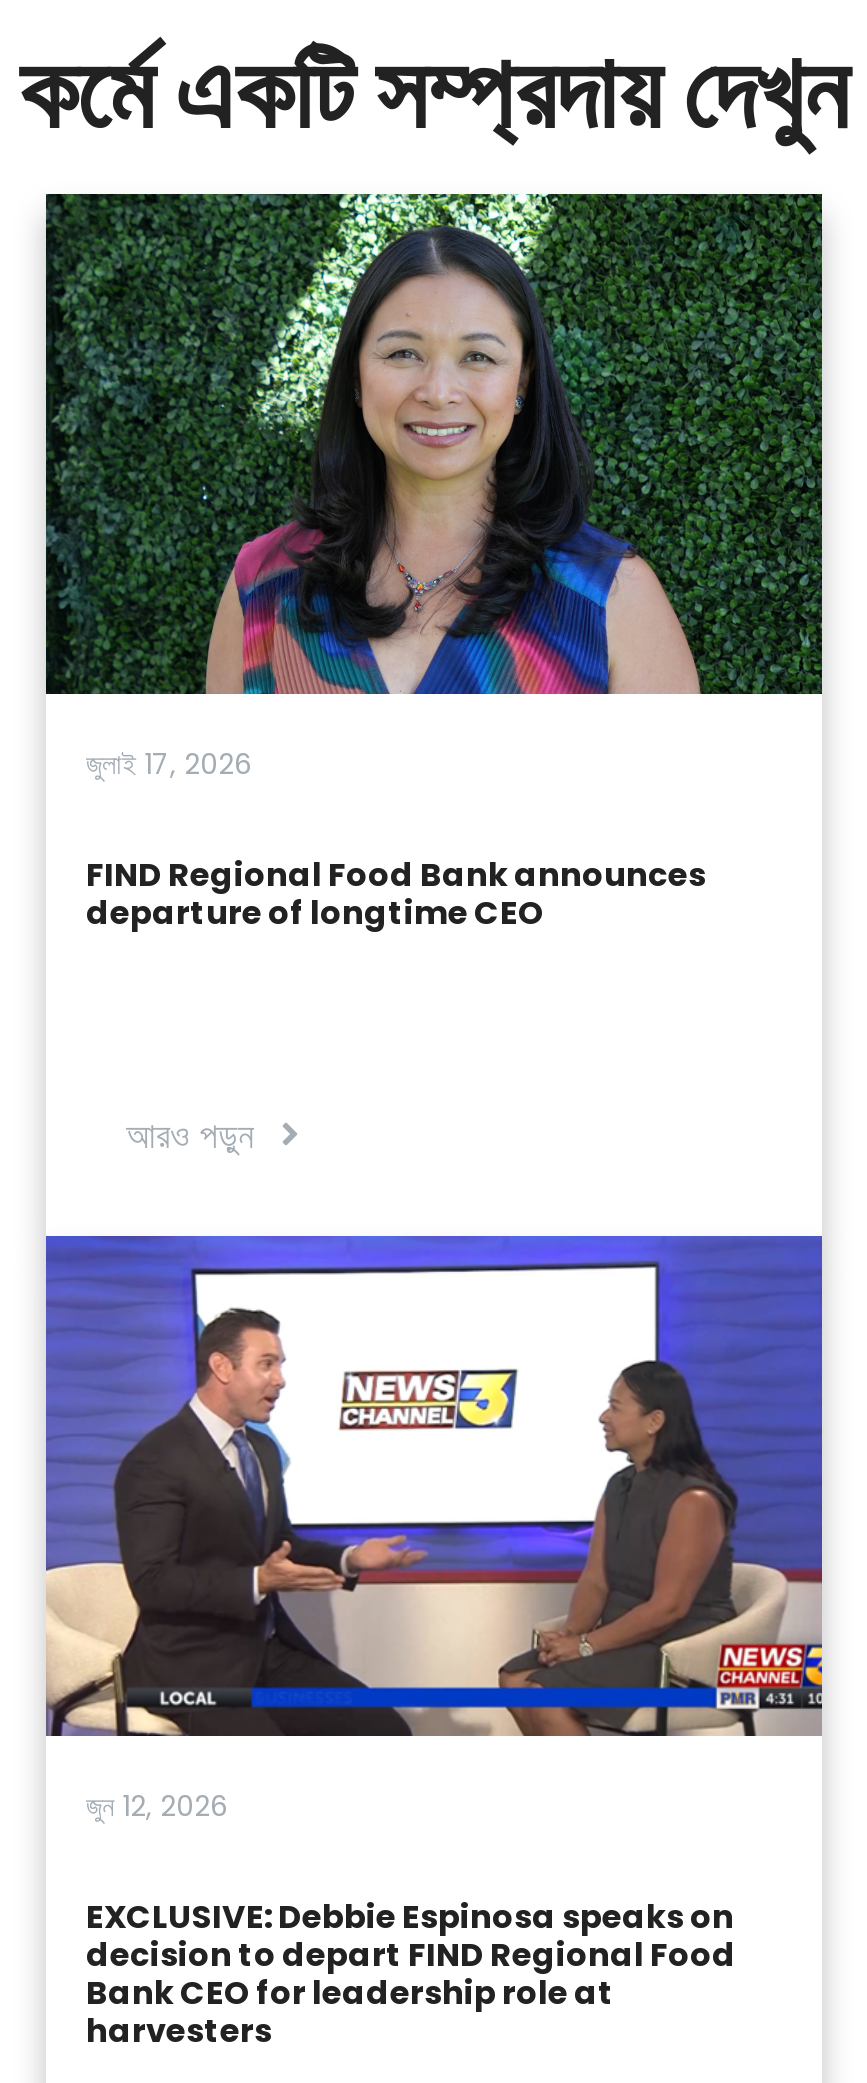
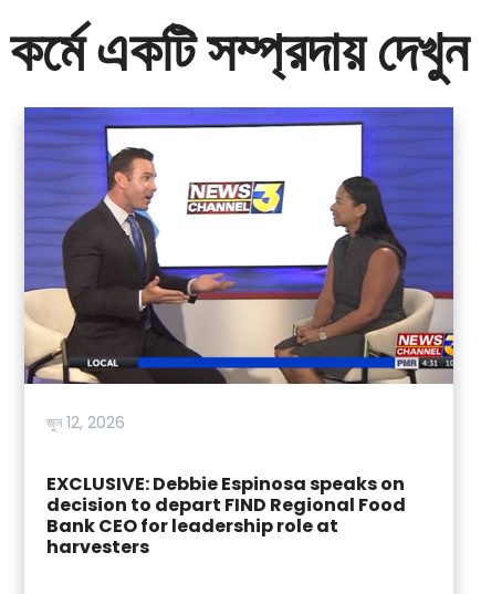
[44,192,824,935] [image] | জুলাই 17, 2026 | FIND Regional Food Bank announces | departure of longtime CEO -> none
[126,1109,254,1159] আরও পড়ুন -> none

